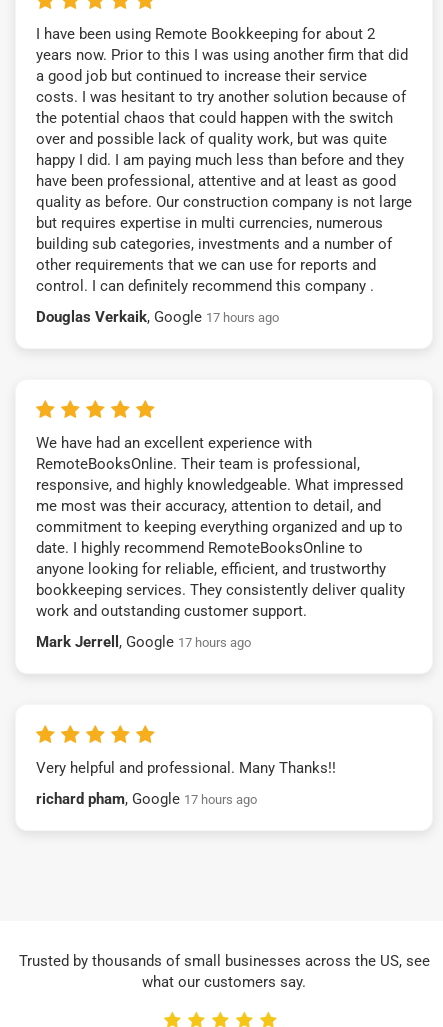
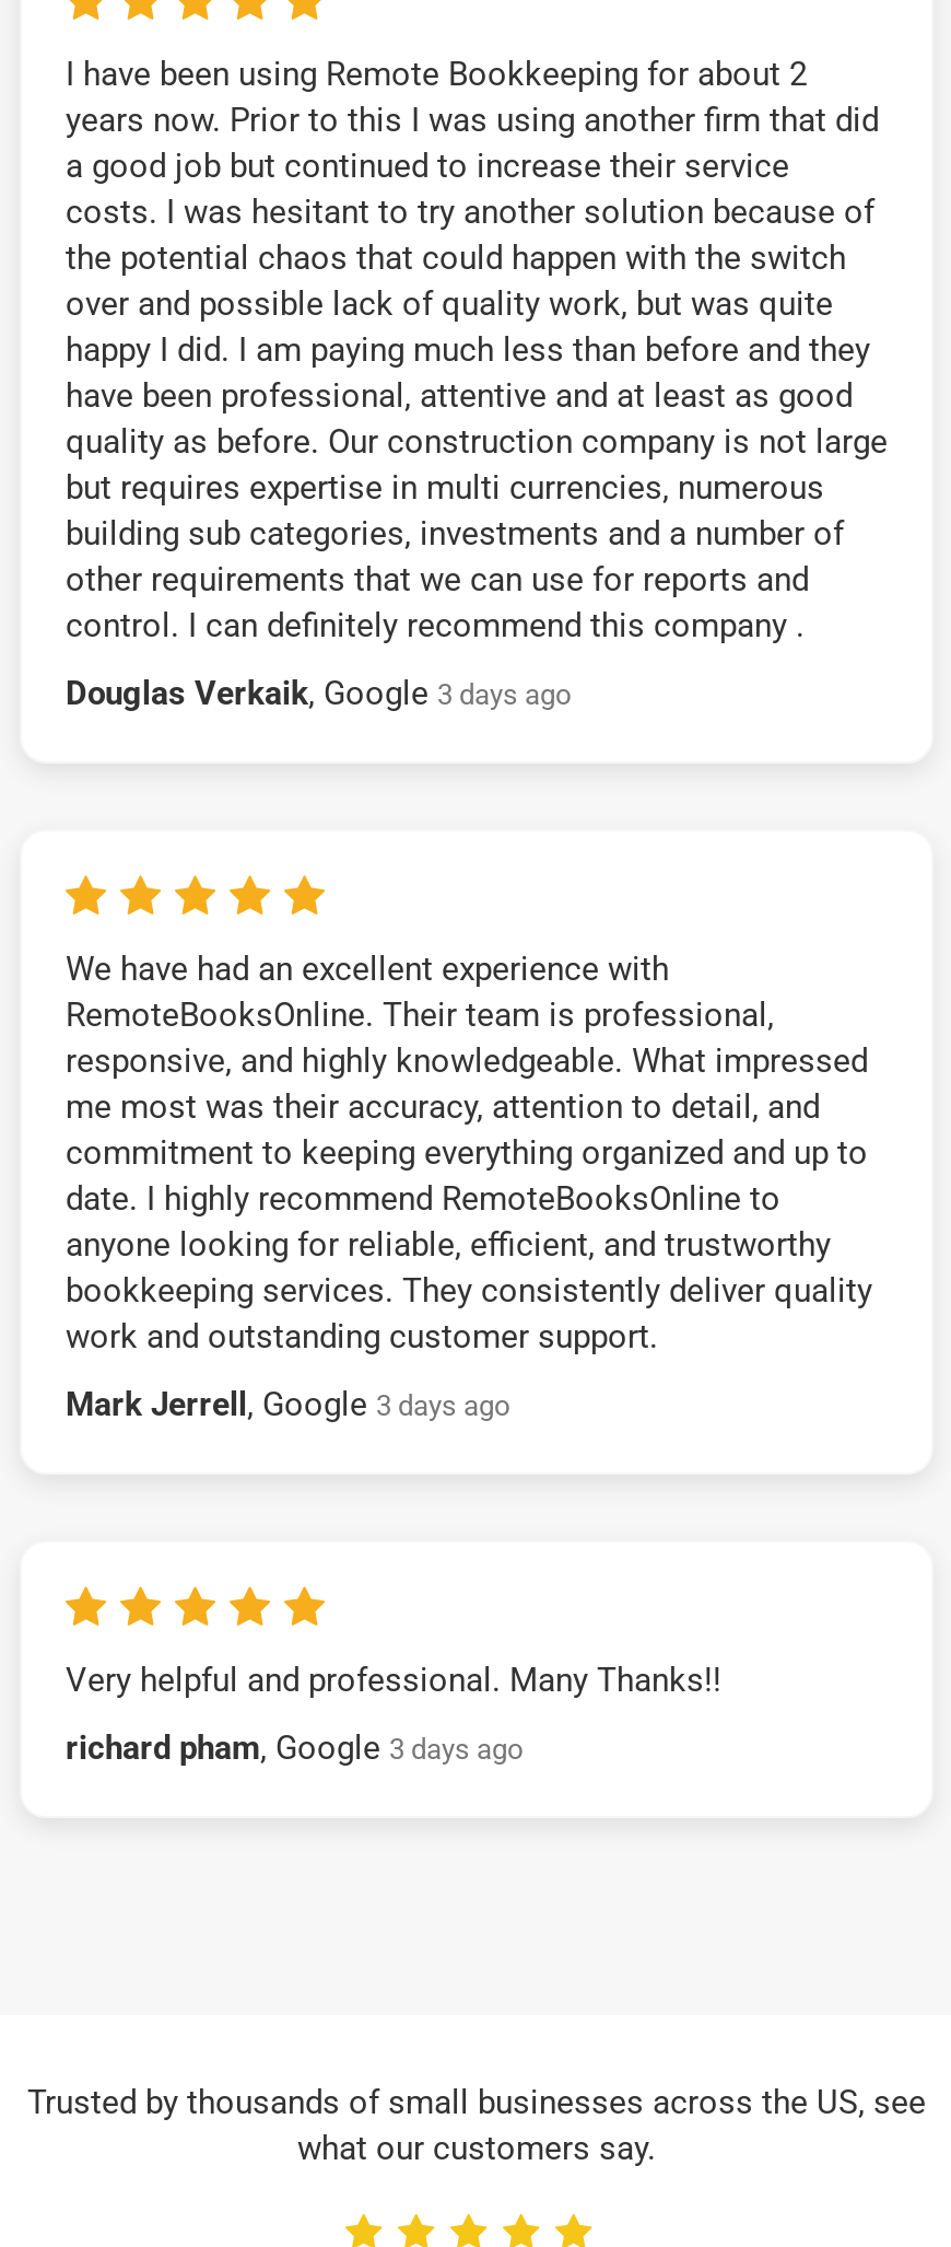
[36,307,279,325] Douglas Verkaik, Google 17 hours ago -> [66,673,571,712] Douglas Verkaik, Google 3 days ago
[36,632,251,650] Mark Jerrell, Google 17 hours ago -> [66,1384,509,1423] Mark Jerrell, Google 3 days ago
[36,789,257,807] richard pham, Google 17 hours ago -> [66,1727,523,1767] richard pham, Google 3 days ago

